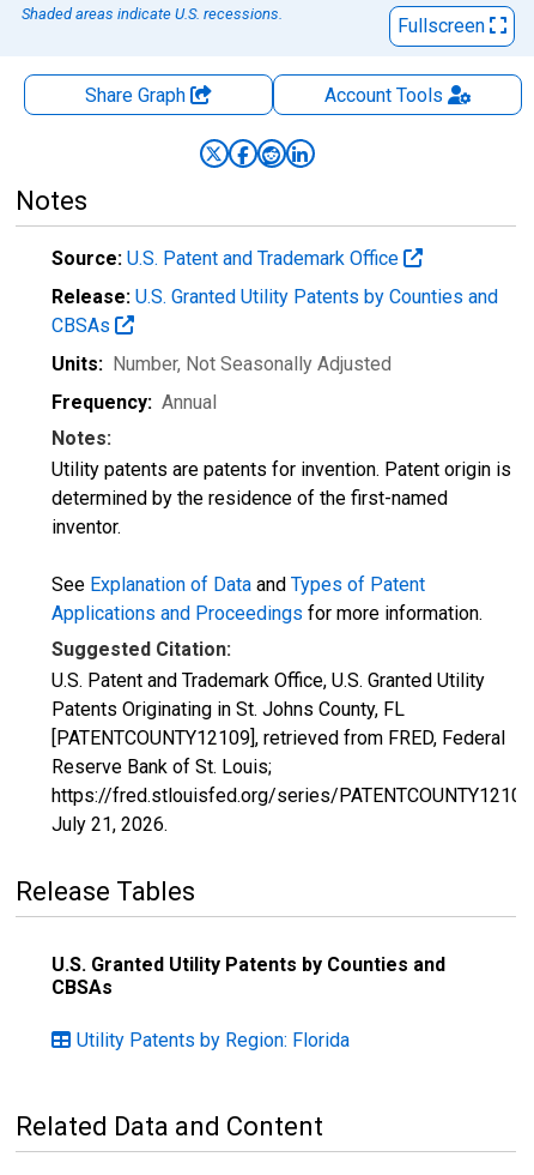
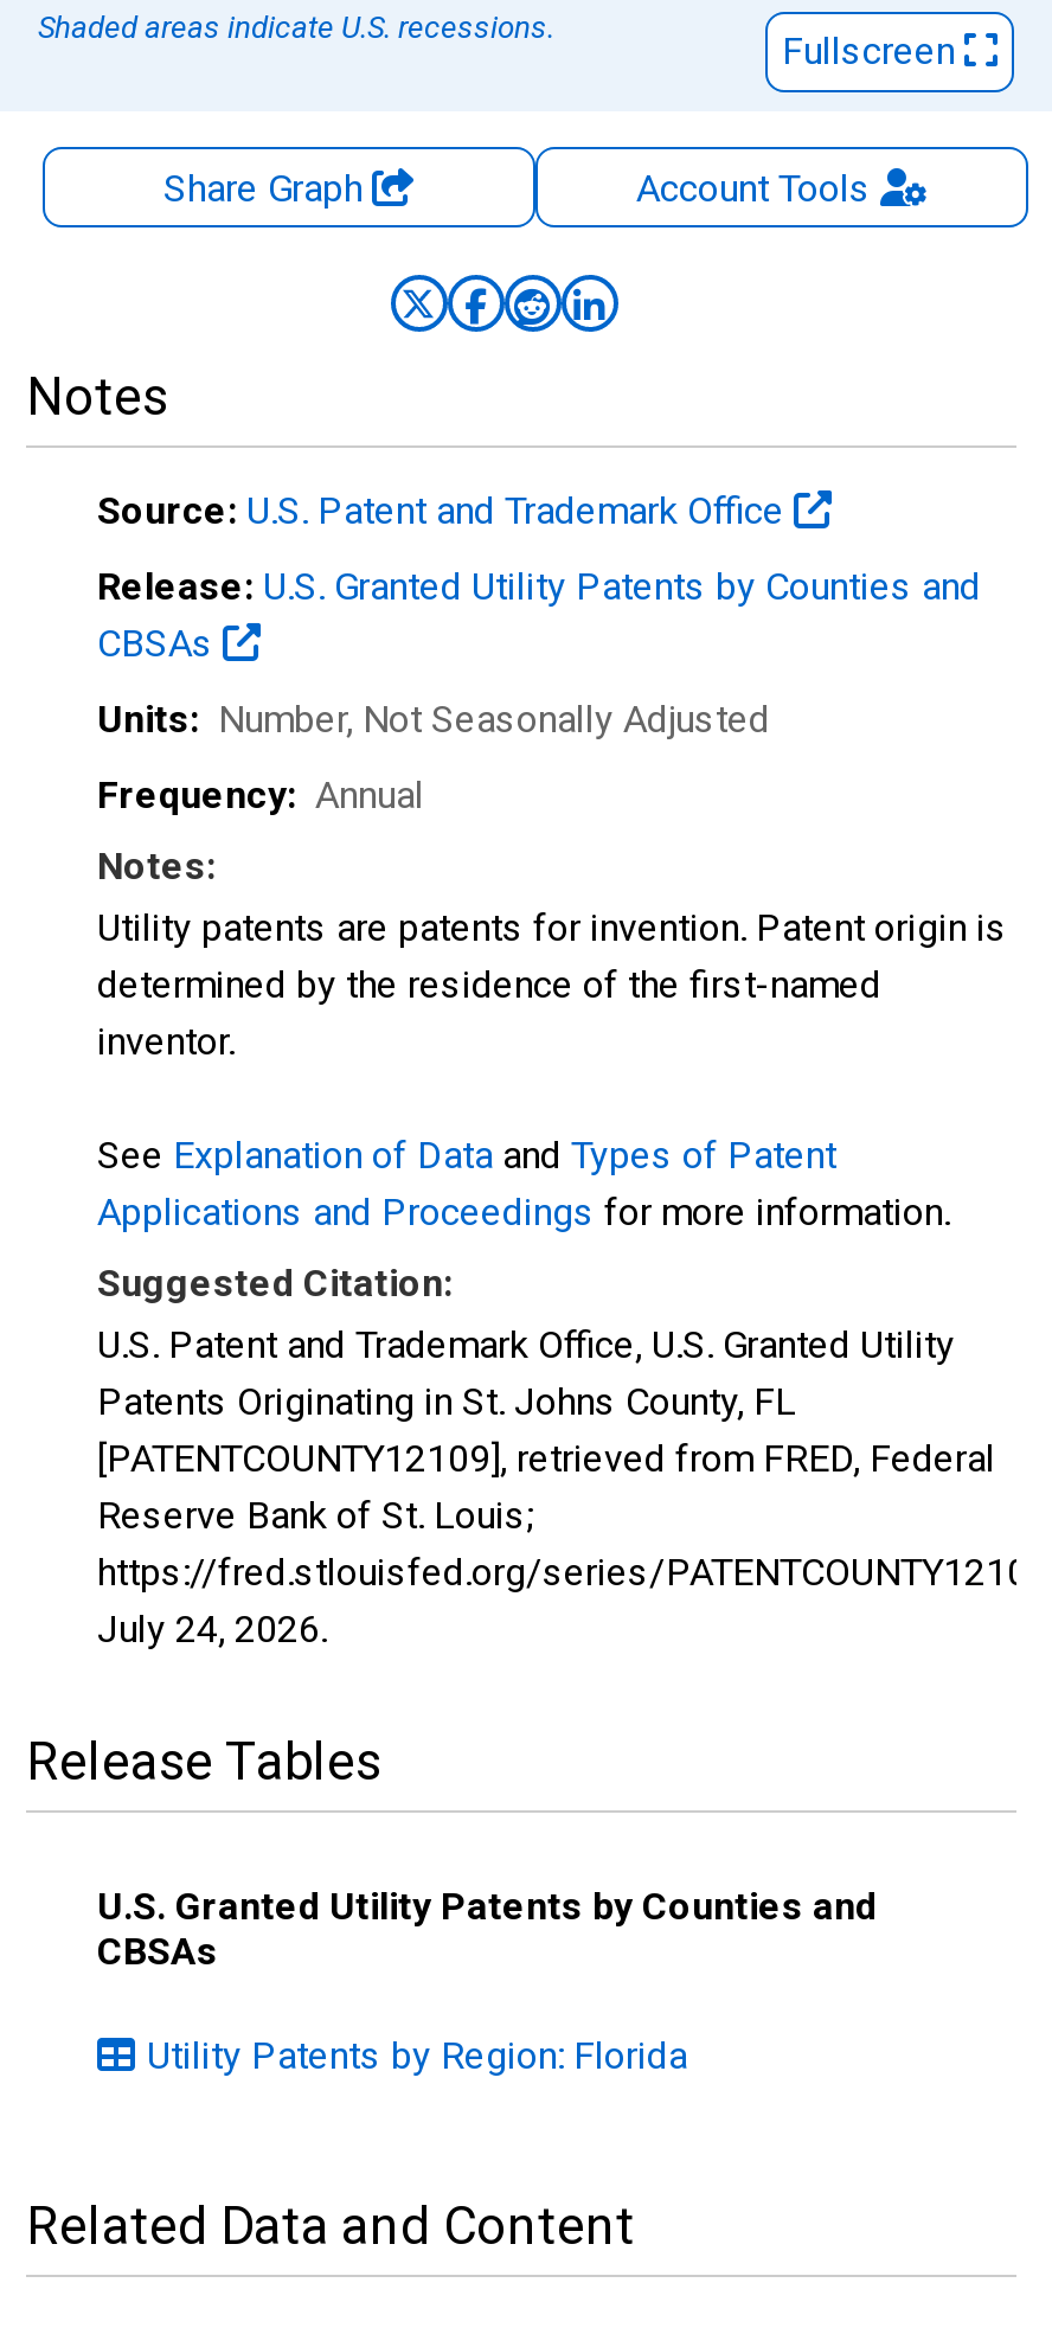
[51,813,168,836] July 21, 2026. -> [97,1607,327,1652] July 24, 2026.

